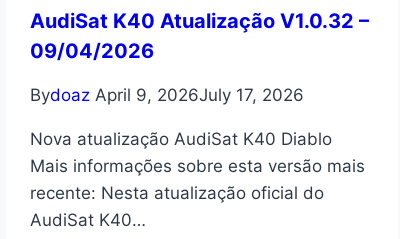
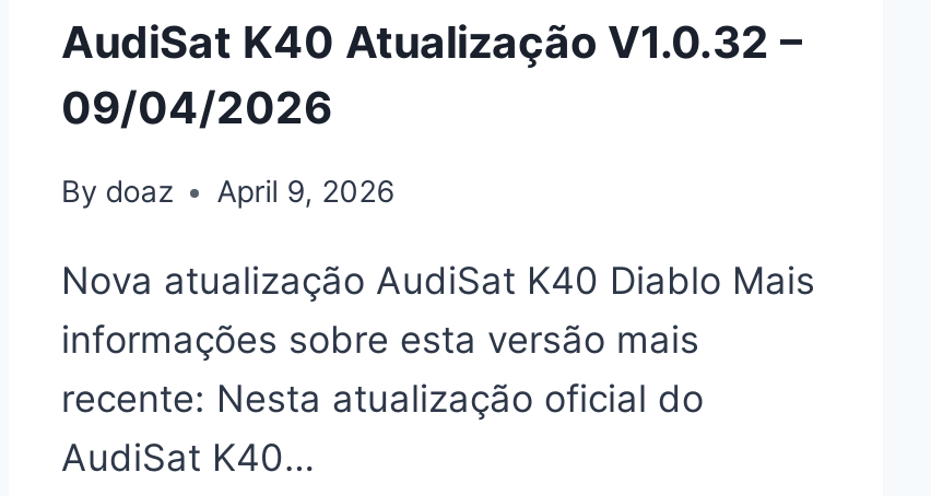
[30,85,304,105] Bydoaz April 9, 2026July 17, 2026 -> [61,175,394,210] By doaz | April 9, 2026

